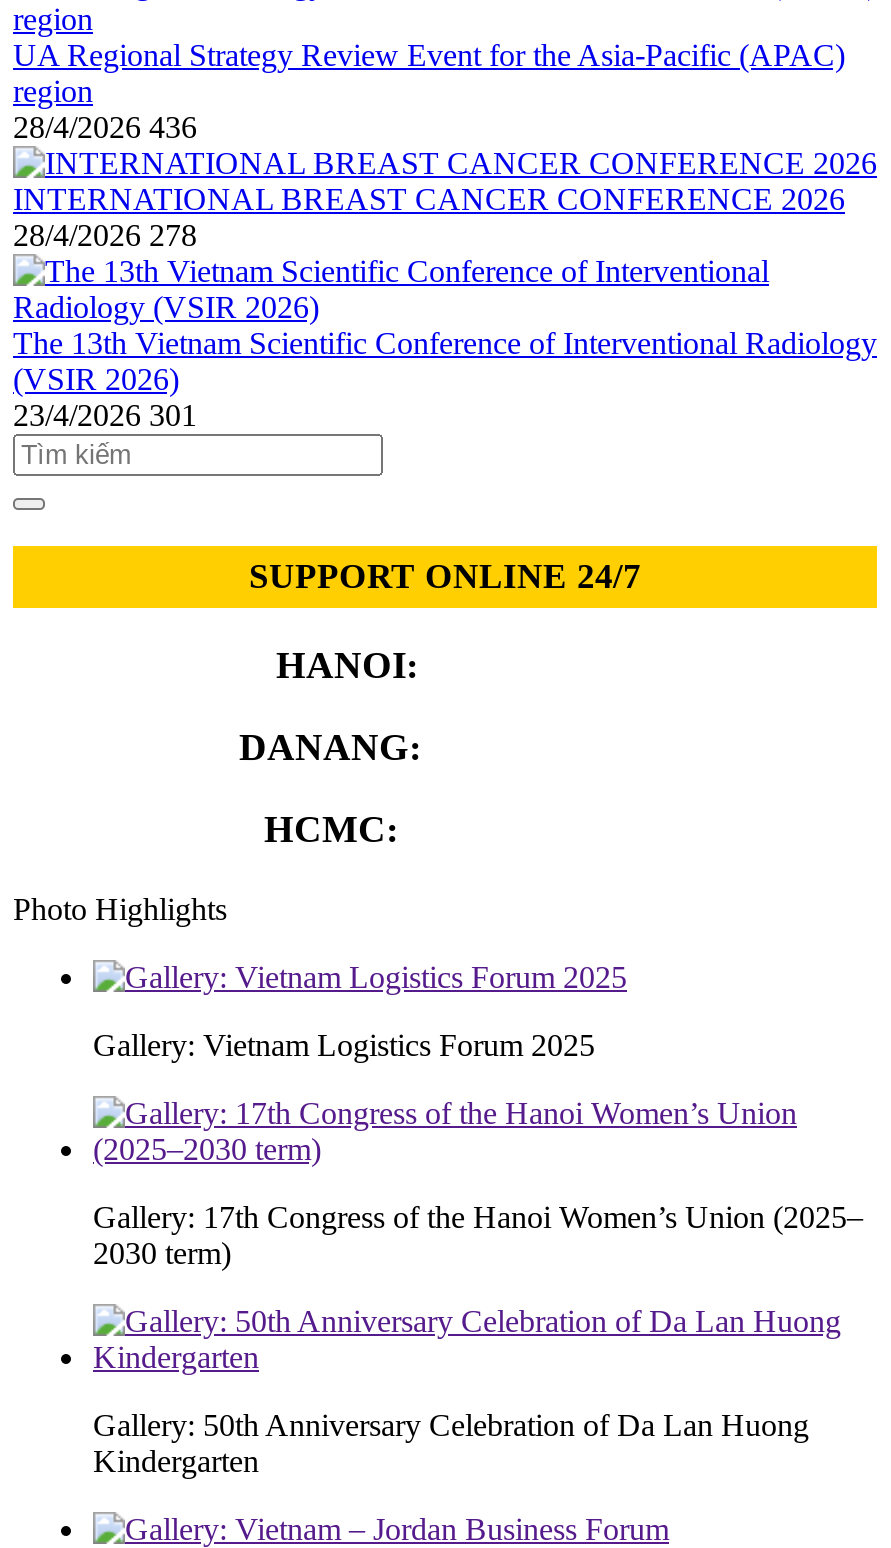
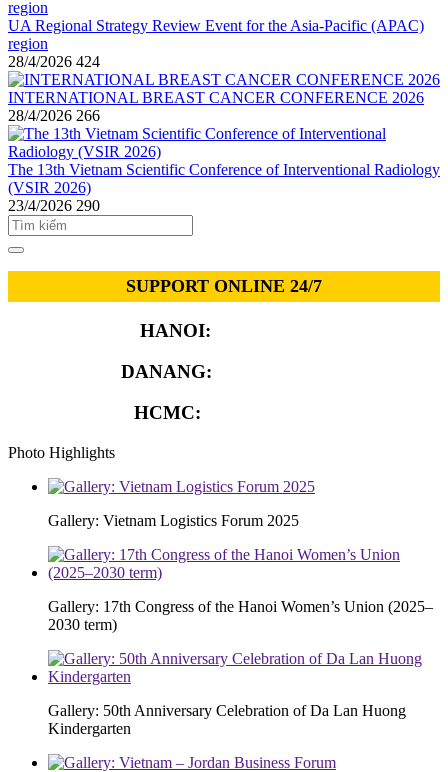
[13,110,197,144] 28/4/2026 436 -> [8,53,100,70] 28/4/2026 424
[13,218,197,252] 28/4/2026 278 -> [8,107,100,124] 28/4/2026 266
[13,398,197,432] 23/4/2026 301 -> [8,197,100,214] 23/4/2026 290

